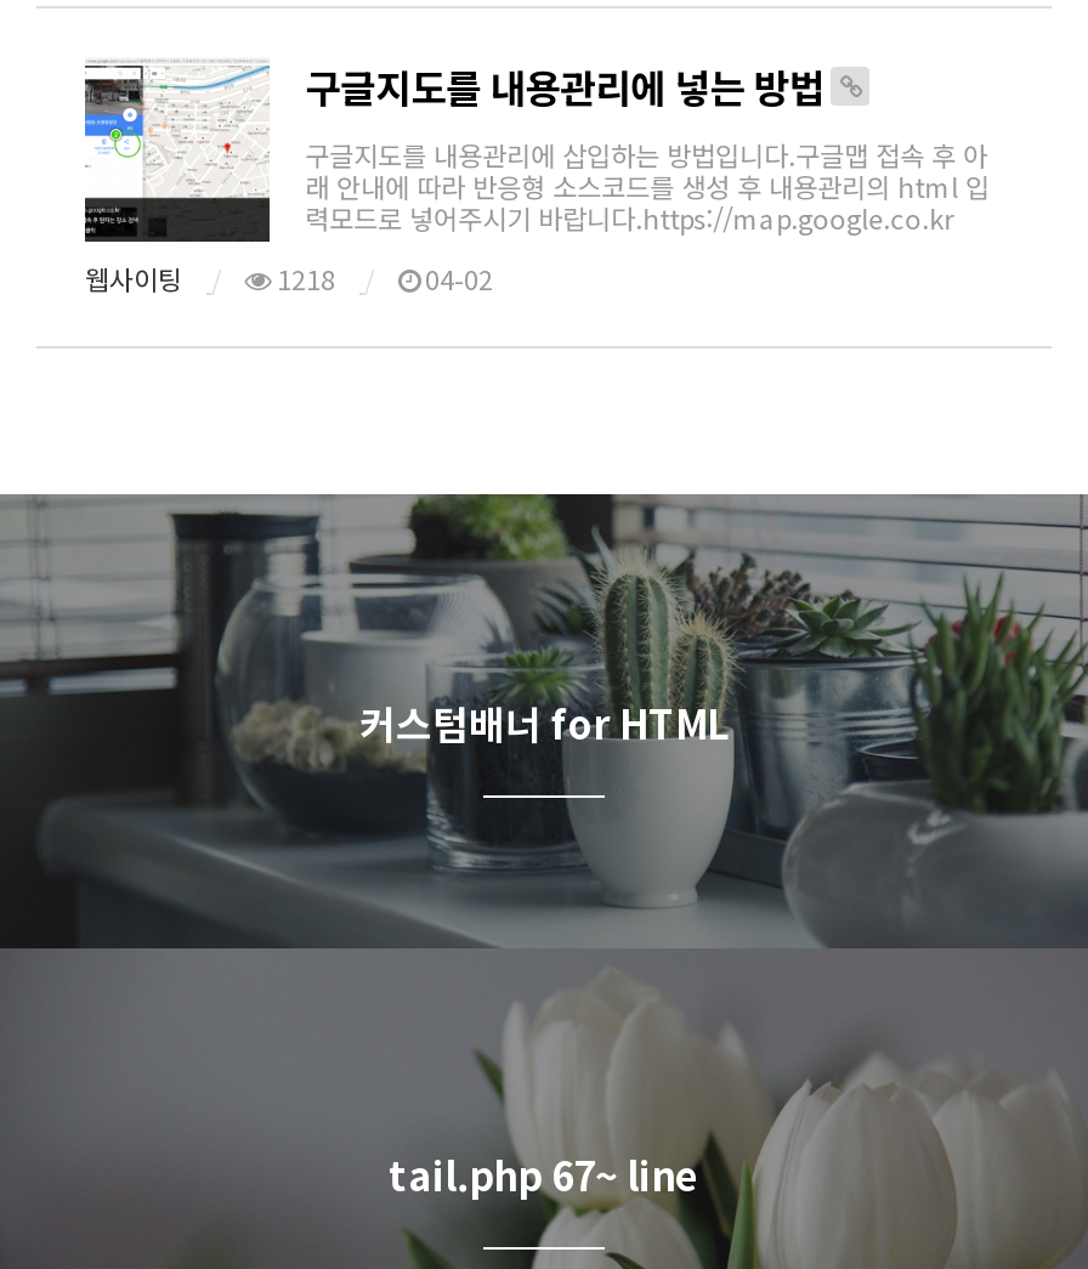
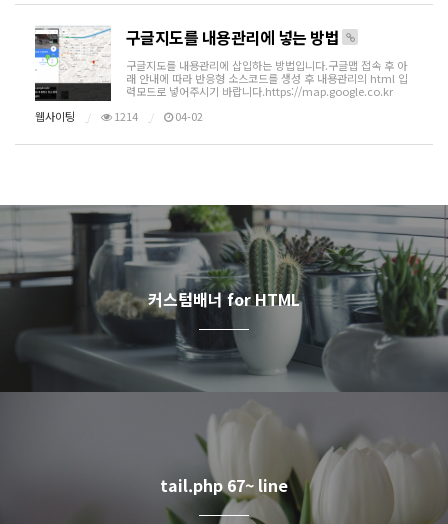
[272,260,335,298] 1218 -> [112,108,138,124] 1214

